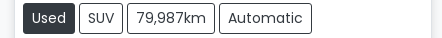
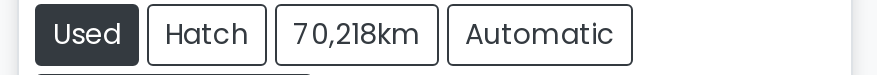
[88,8,206,28] SUV | 79,987km -> [165,15,421,55] Hatch | 70,218km

